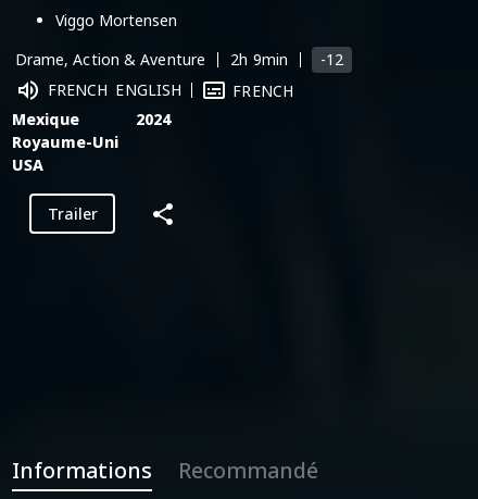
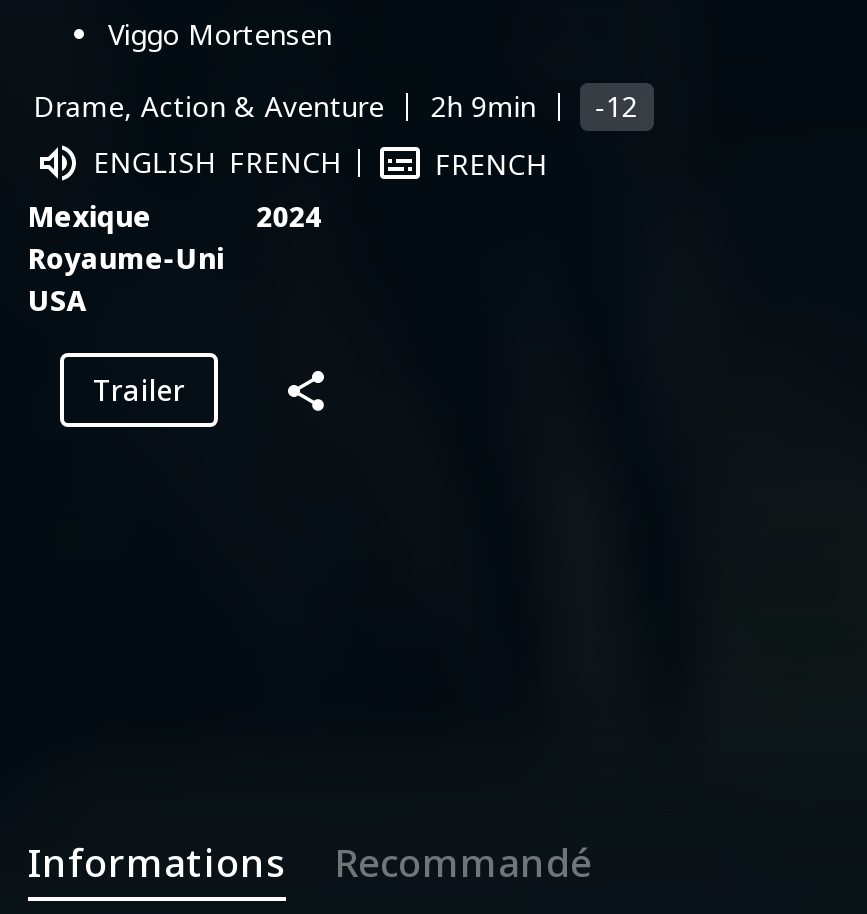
[47,79,182,100] FRENCH ENGLISH -> [93,142,340,180] ENGLISH FRENCH

